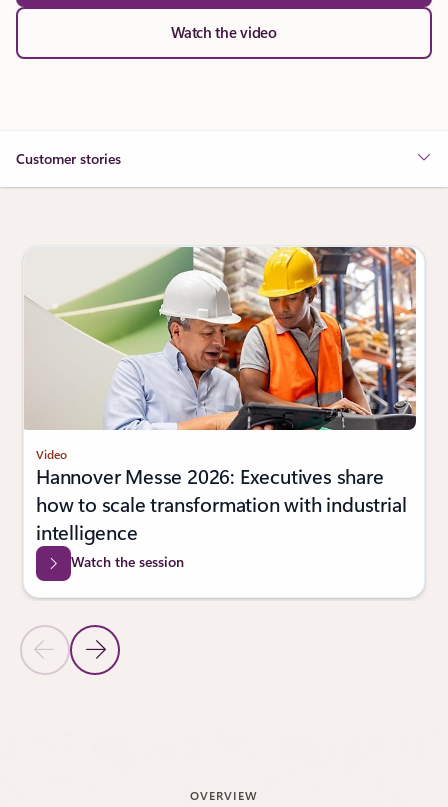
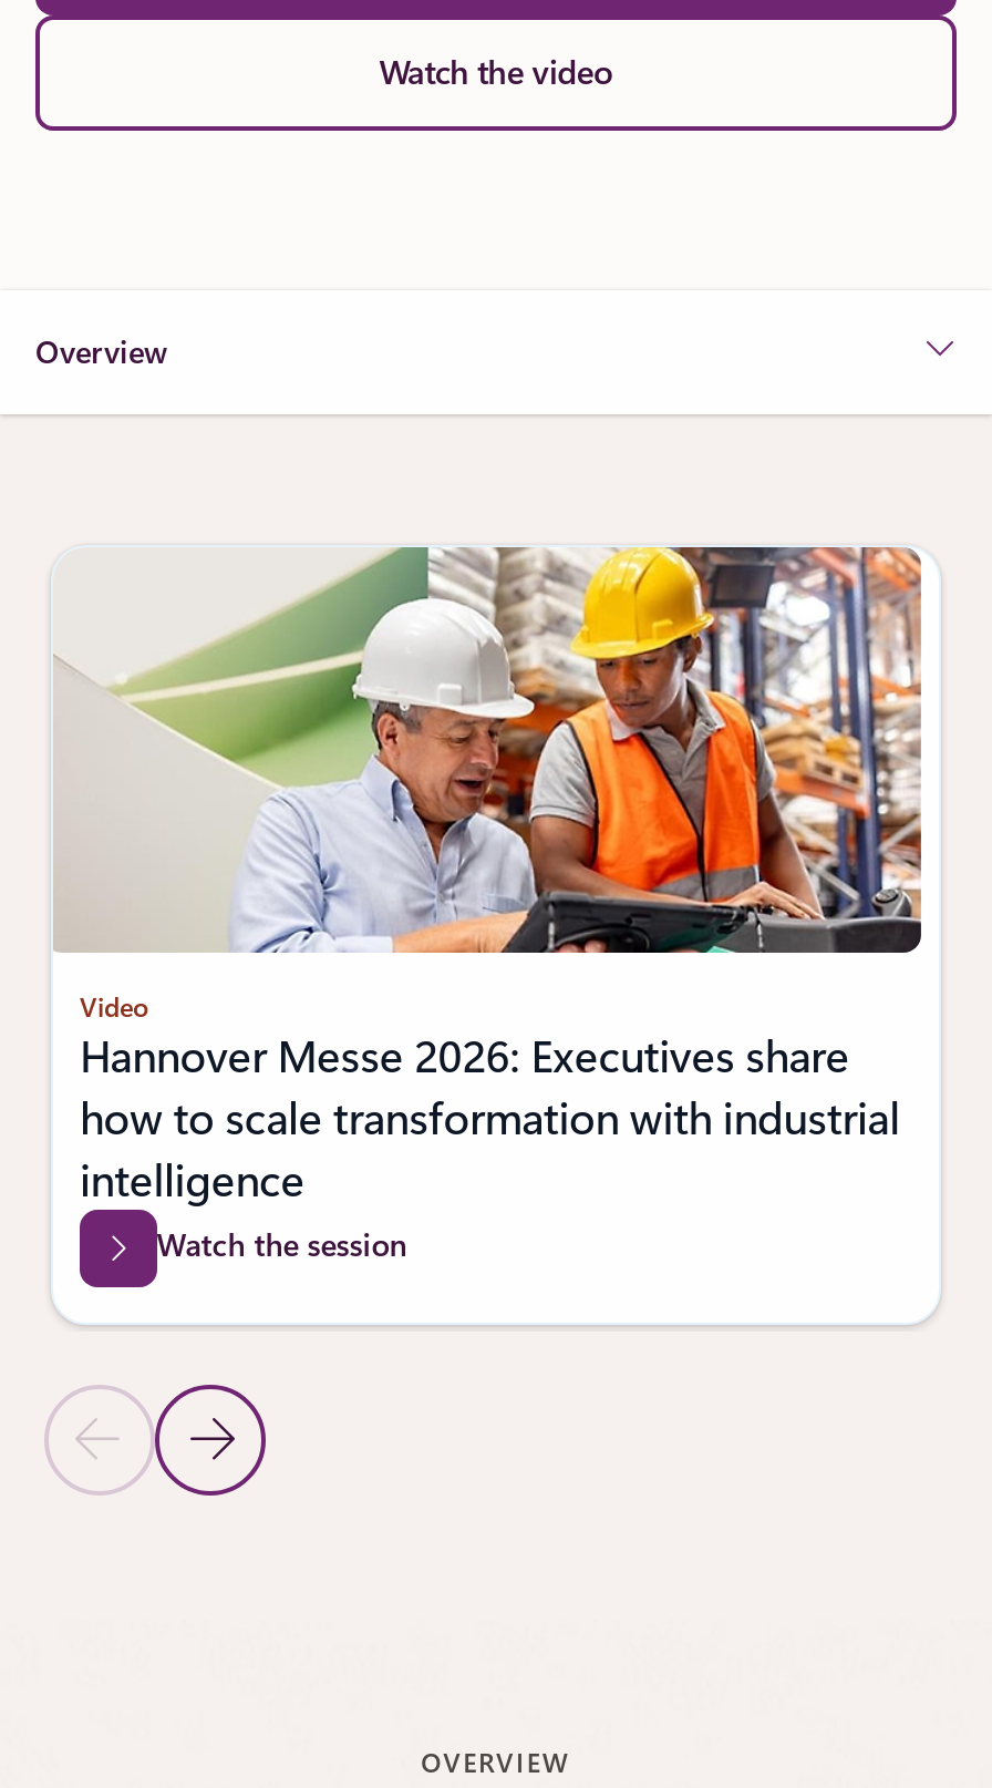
[16,149,121,168] Customer stories -> [35,331,168,373] Overview

